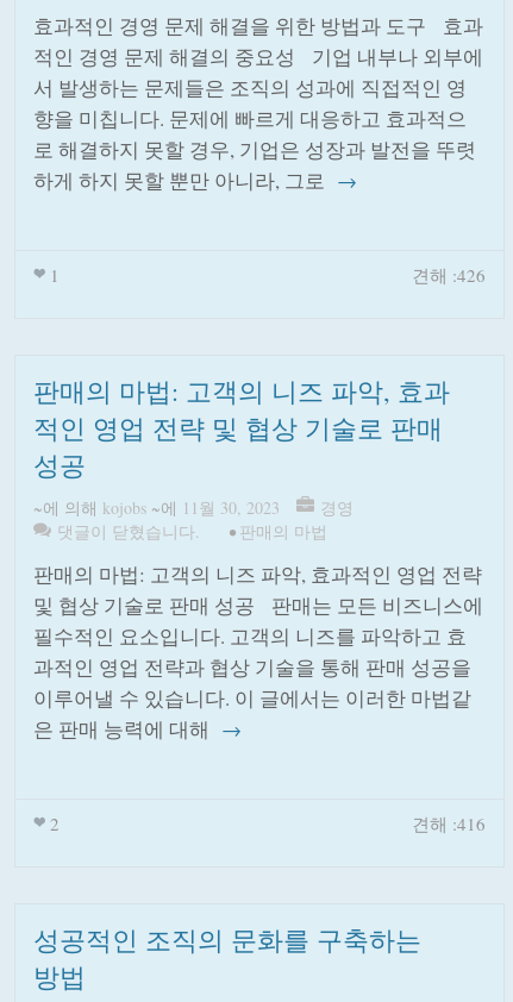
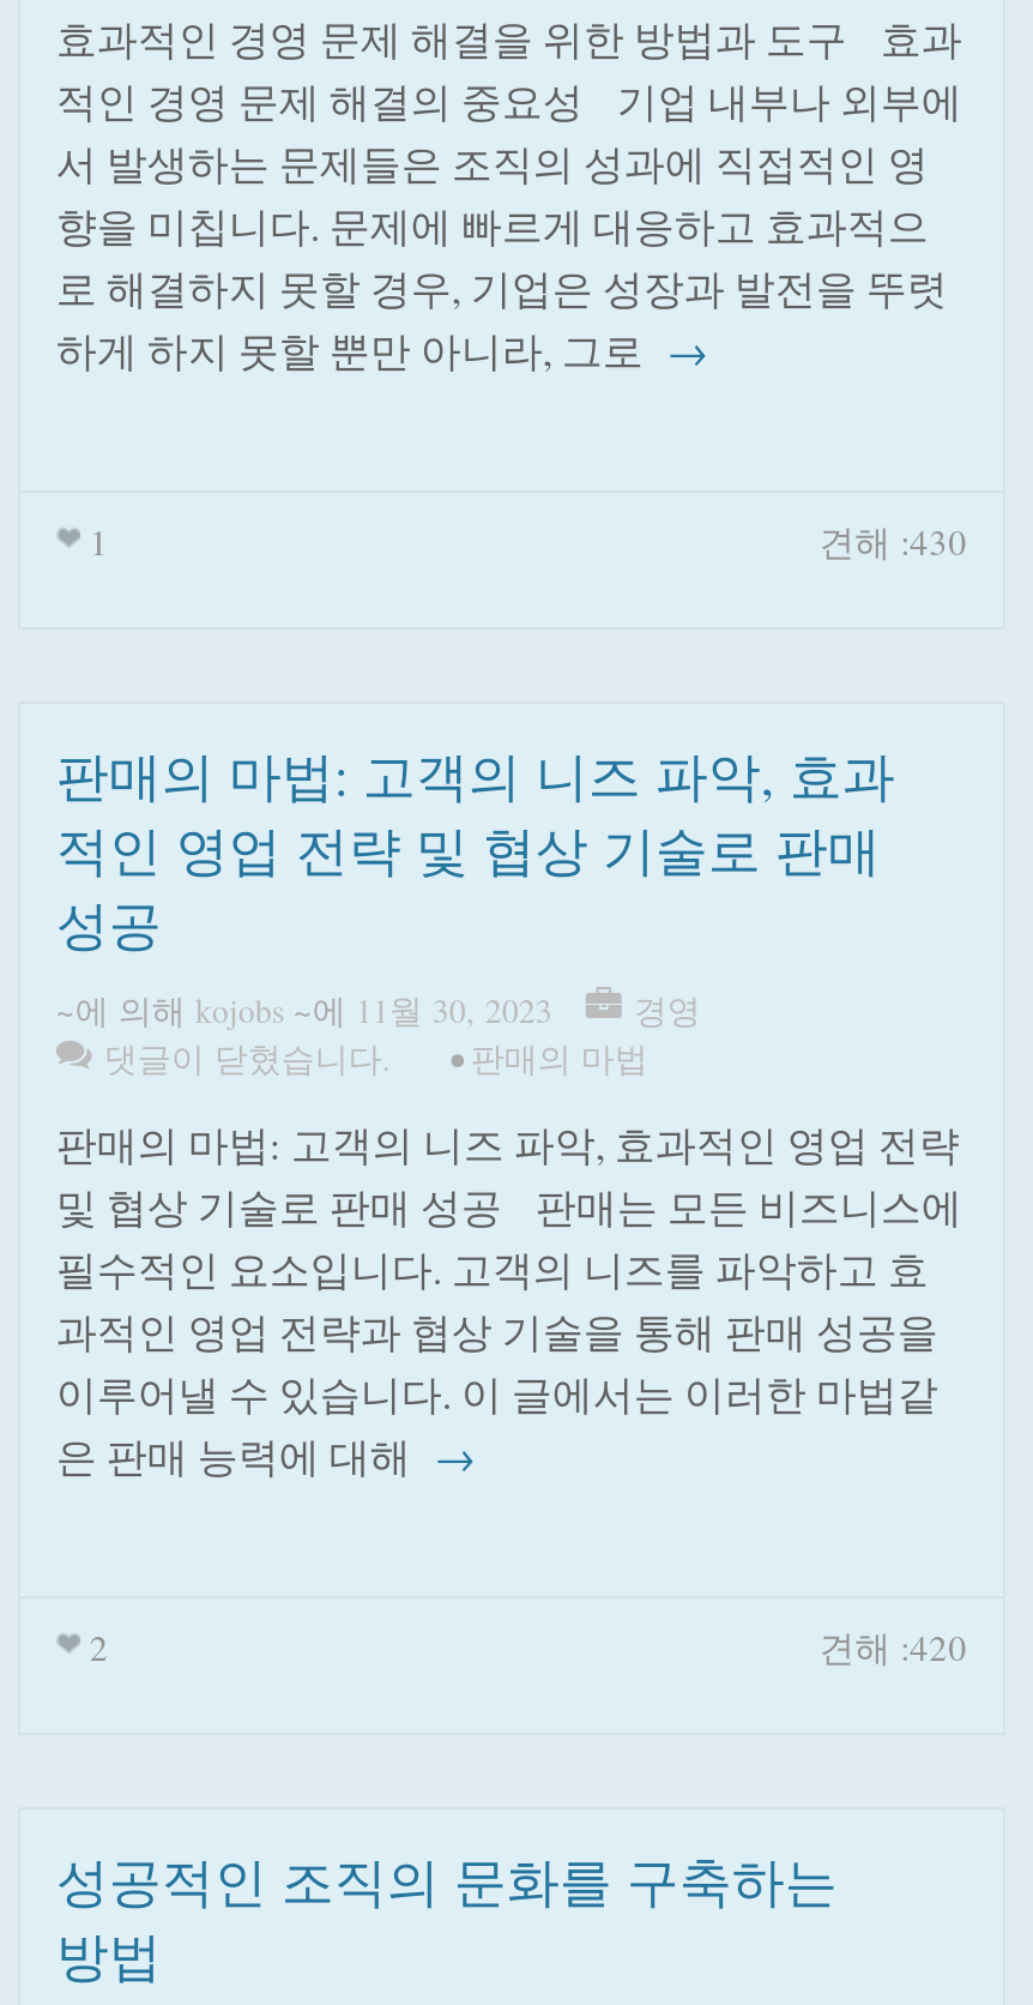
[412,263,486,287] 견해 :426 -> [819,517,967,565] 견해 :430
[412,812,486,835] 견해 :416 -> [819,1622,967,1670] 견해 :420

